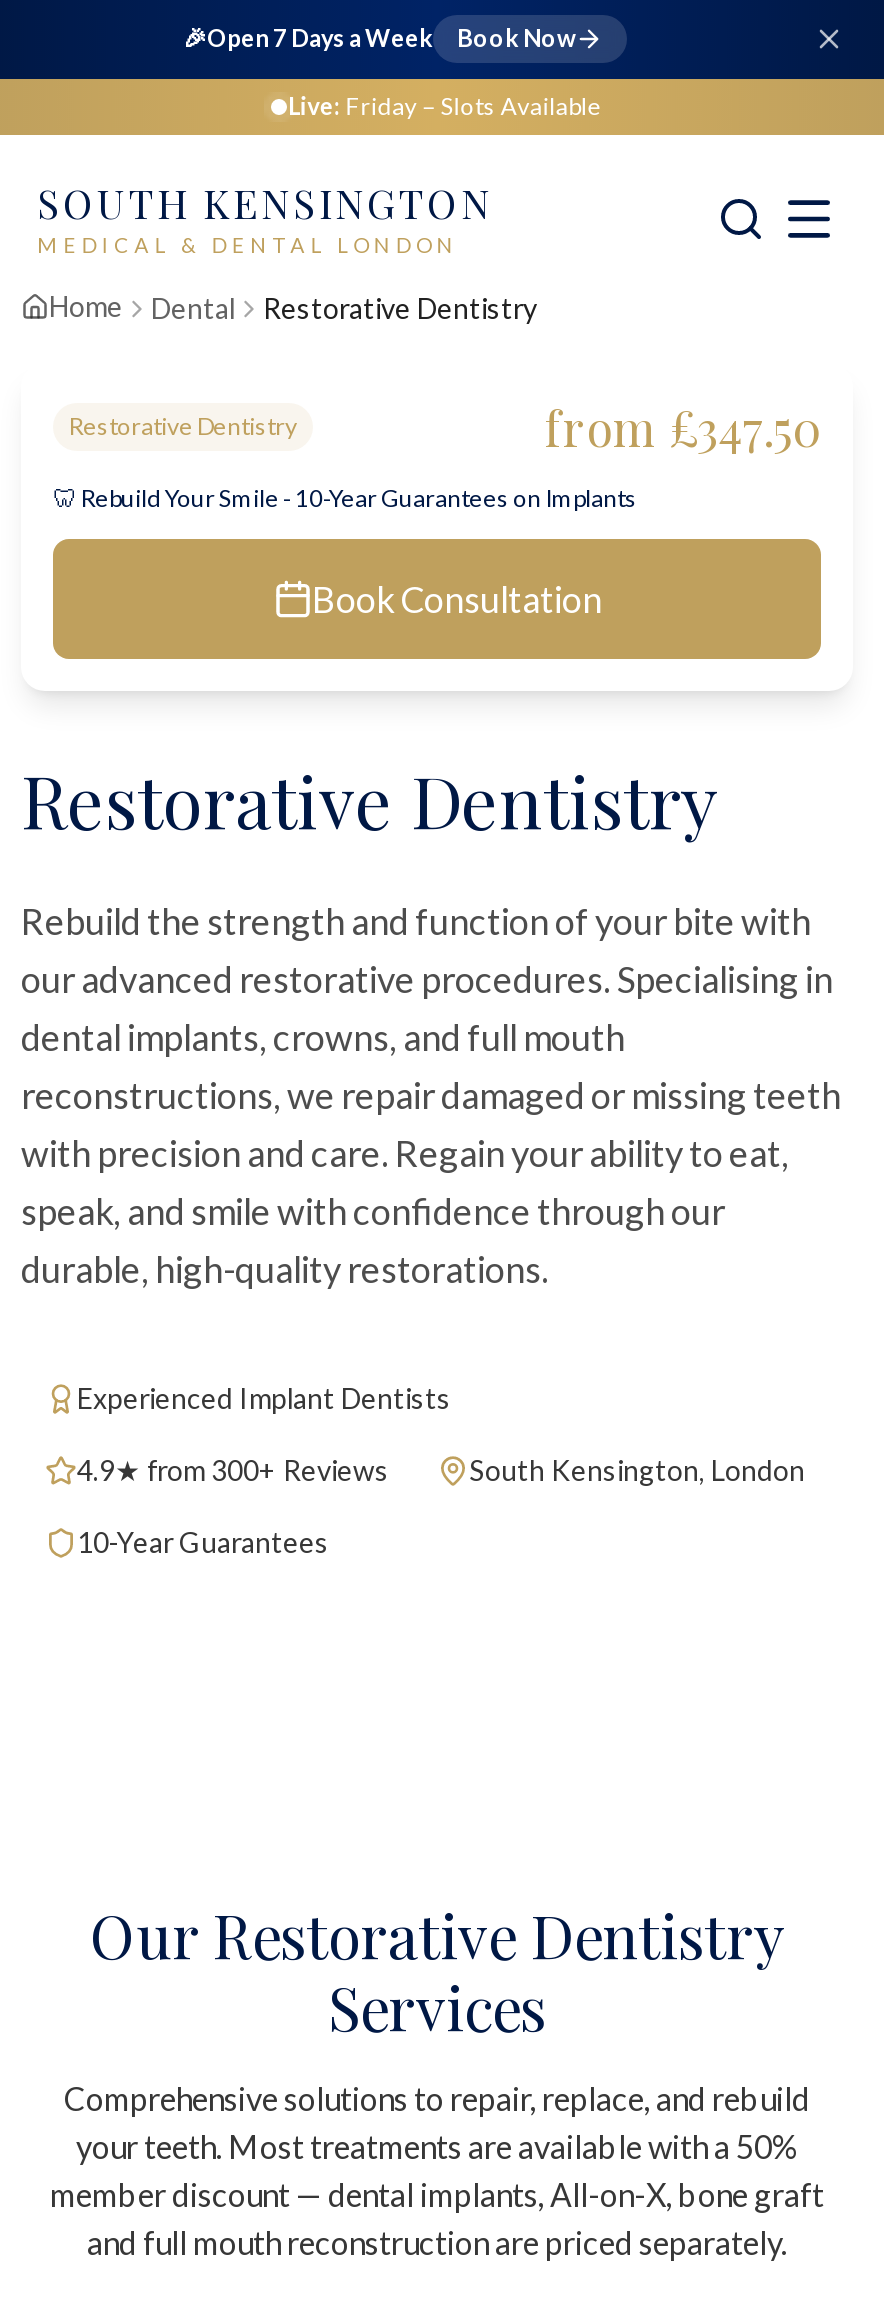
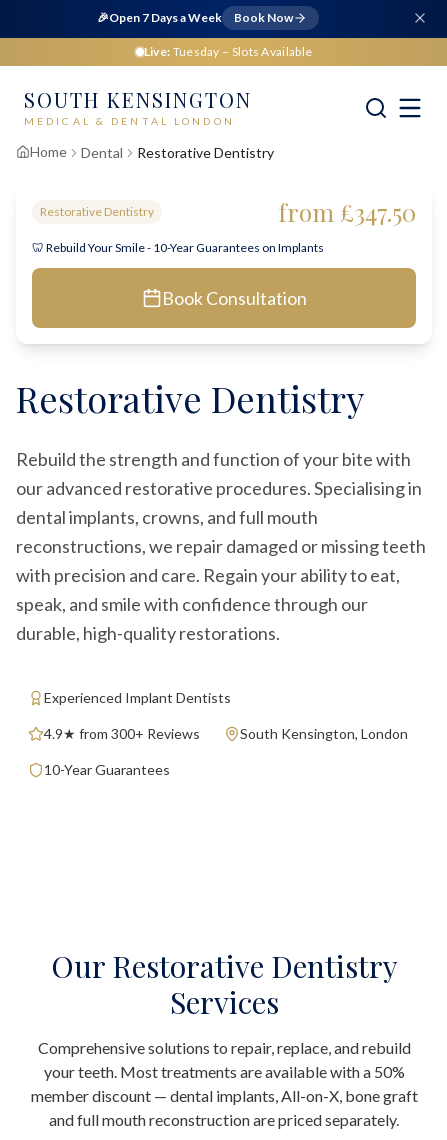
[288,91,602,121] Live: Friday – Slots Available -> [144,44,312,59] Live: Tuesday – Slots Available

